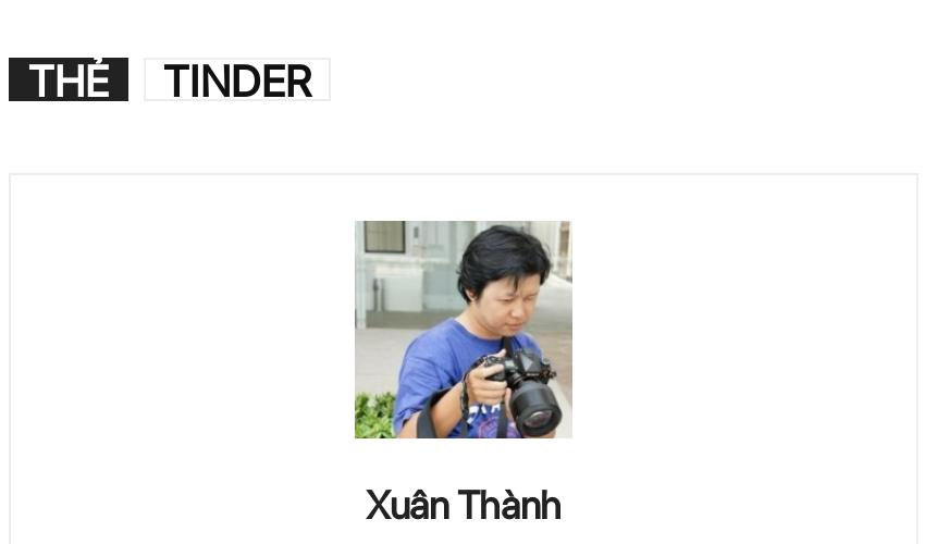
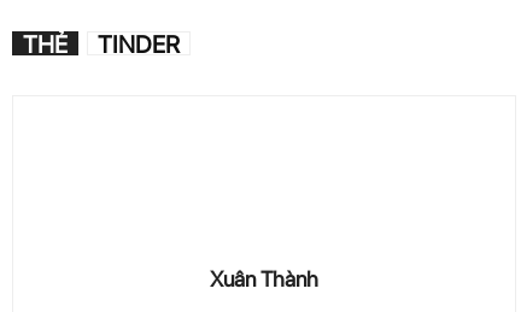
[353,219,575,441] [image] -> none

